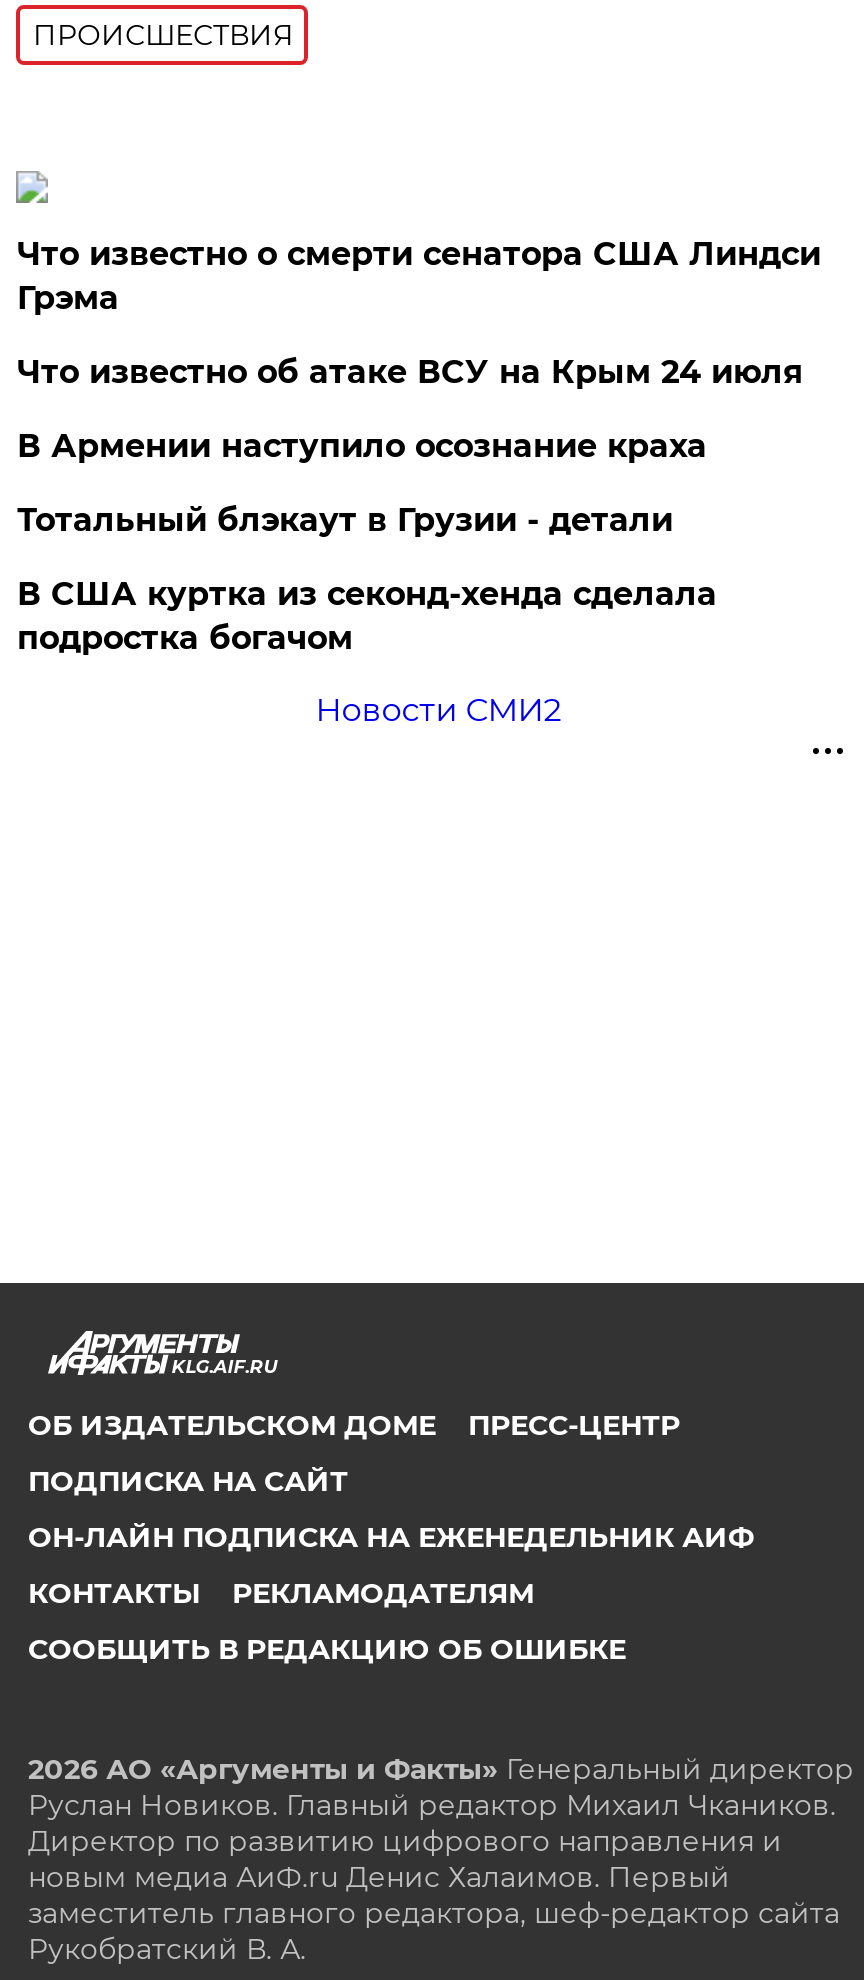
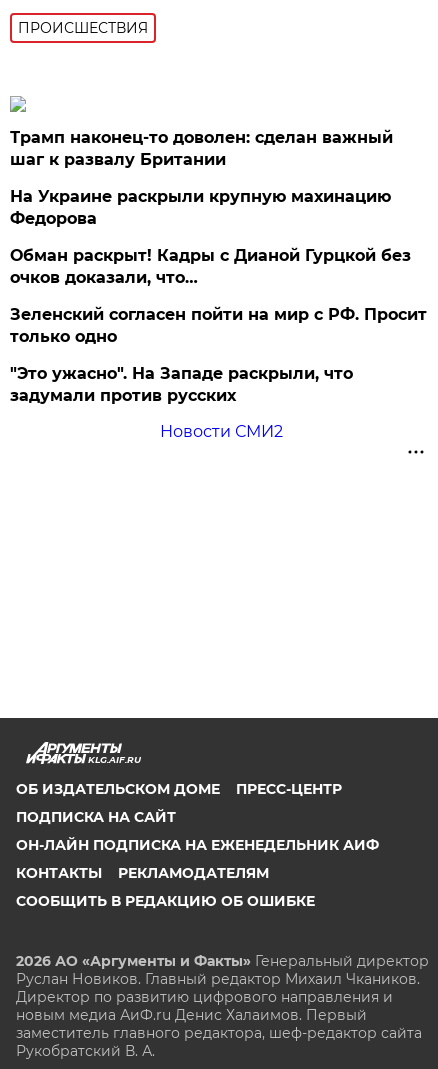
[17,235,821,317] Что известно о смерти сенатора США Линдси | Грэма -> [10,128,393,169] Трамп наконец-то доволен: сделан важный | шаг к развалу Британии
[17,353,803,391] Что известно об атаке ВСУ на Крым 24 июля -> [10,187,391,228] На Украине раскрыли крупную махинацию | Федорова
[17,427,707,465] В Армении наступило осознание краха -> [10,246,411,287] Обман раскрыт! Кадры с Дианой Гурцкой без | очков доказали, что…
[17,501,673,539] Тотальный блэкаут в Грузии - детали -> [10,305,427,346] Зеленский согласен пойти на мир с РФ. Просит | только одно
[17,575,717,657] В США куртка из секонд-хенда сделала | подростка богачом -> [10,364,353,405] "Это ужасно". На Западе раскрыли, что | задумали против русских

